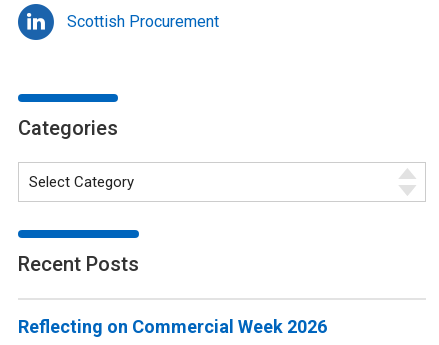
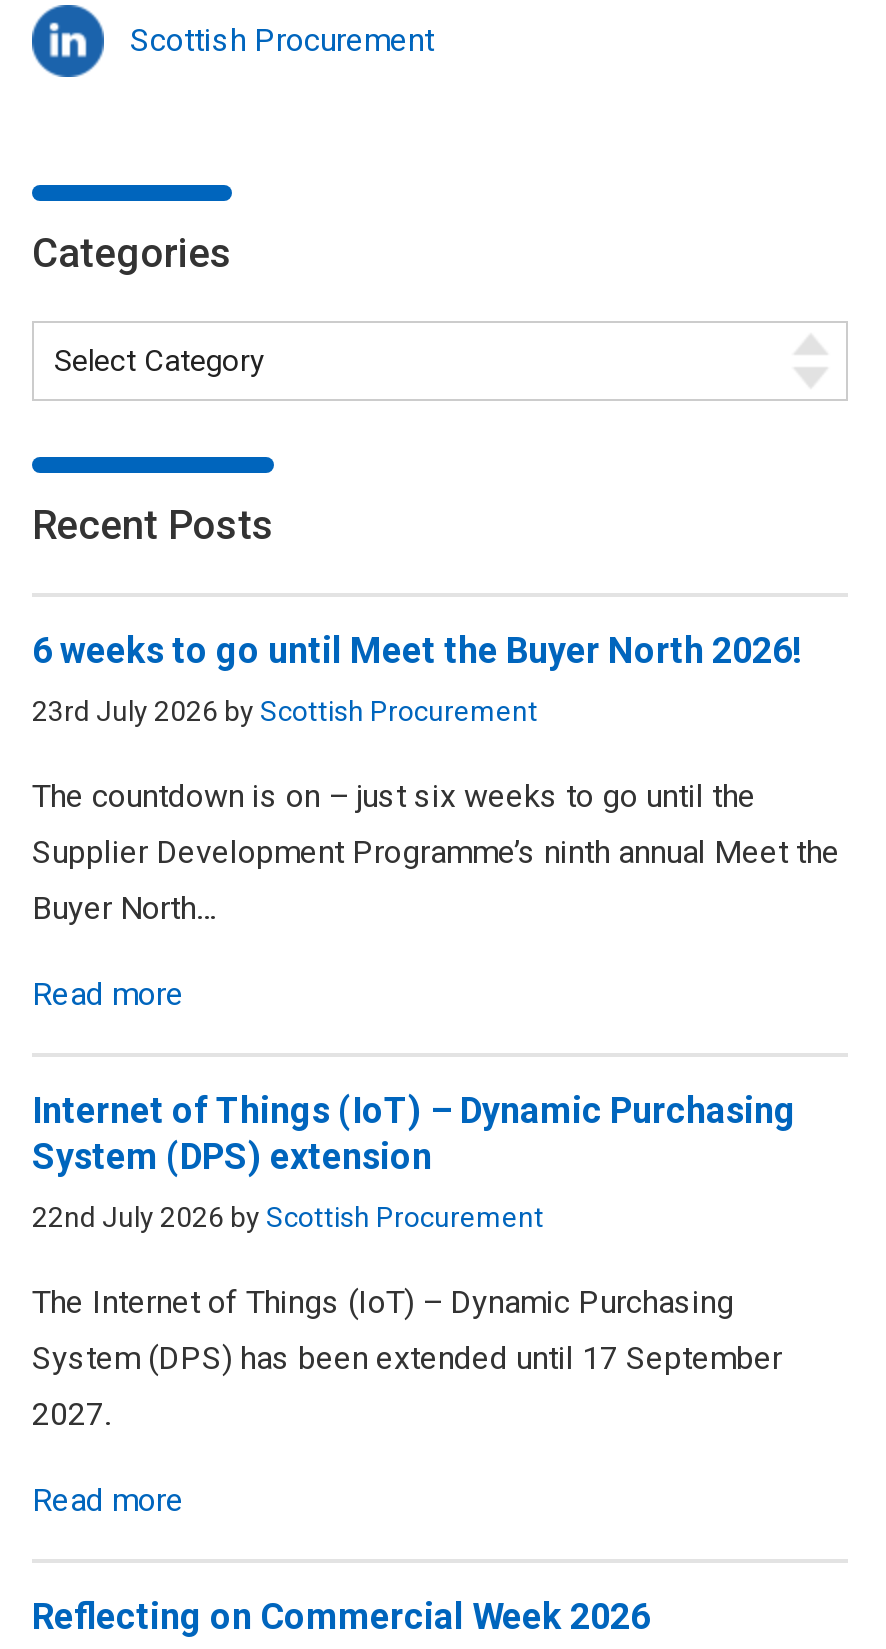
none -> [32,630,840,1520] 6 weeks to go until Meet the Buyer North 2026! | 23rd July 2026 by Scottish Procurement | The countdown is on – just six weeks to go until the | Supplier Development Programme’s ninth annual Meet the | Buyer North… | Read more | Internet of Things (IoT) – Dynamic Purchasing | System (DPS) extension | 22nd July 2026 by Scottish Procurement | The Internet of Things (IoT) – Dynamic Purchasing | System (DPS) has been extended until 17 September | 2027. | Read more

